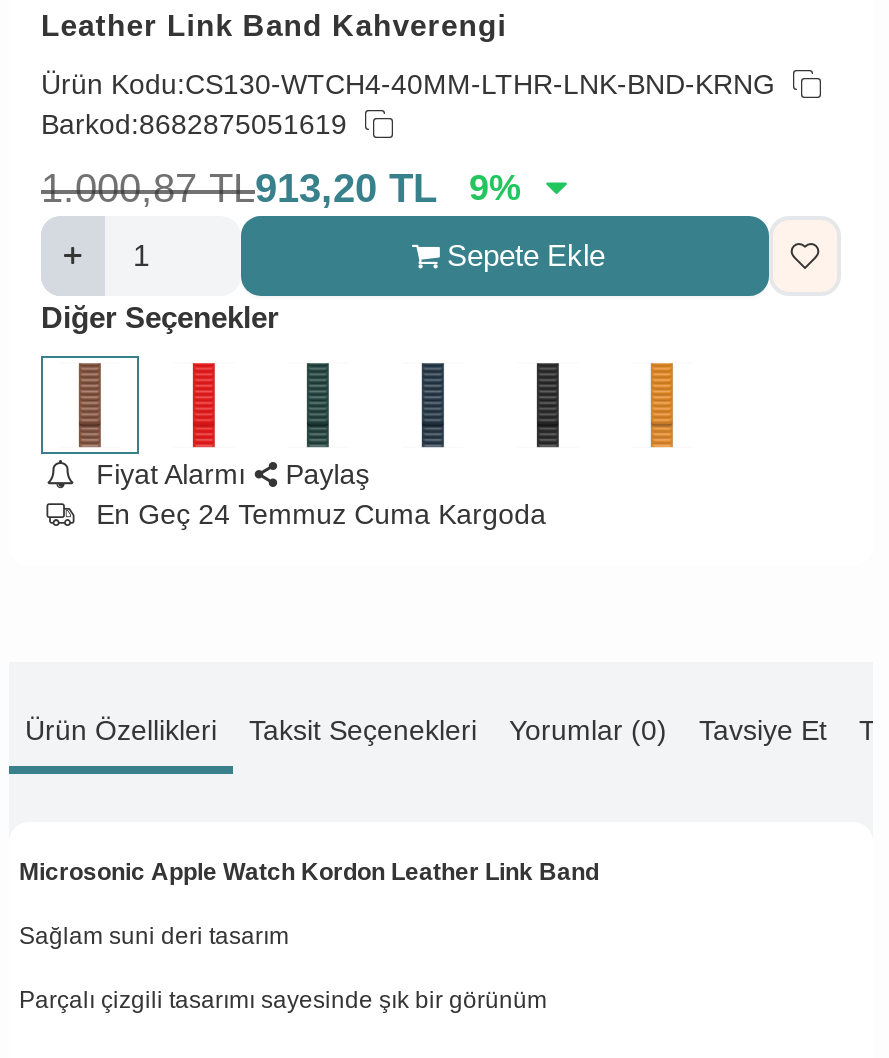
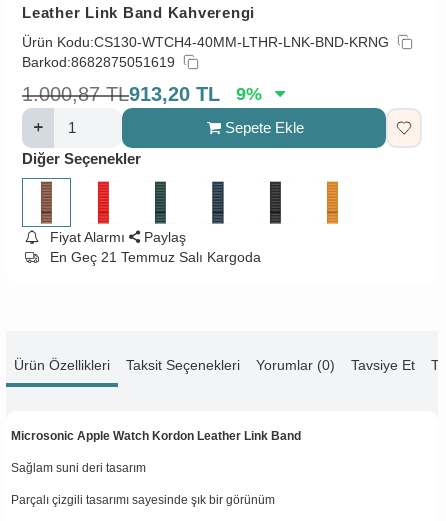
[96,498,546,530] En Geç 24 Temmuz Cuma Kargoda -> [50,249,261,265] En Geç 21 Temmuz Salı Kargoda

